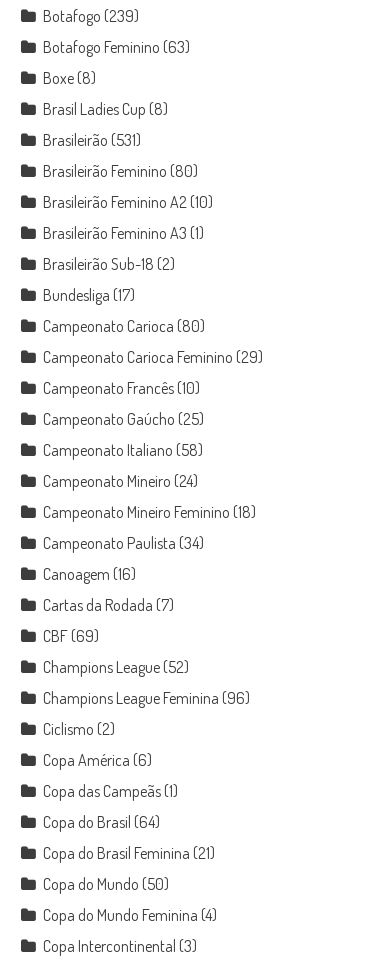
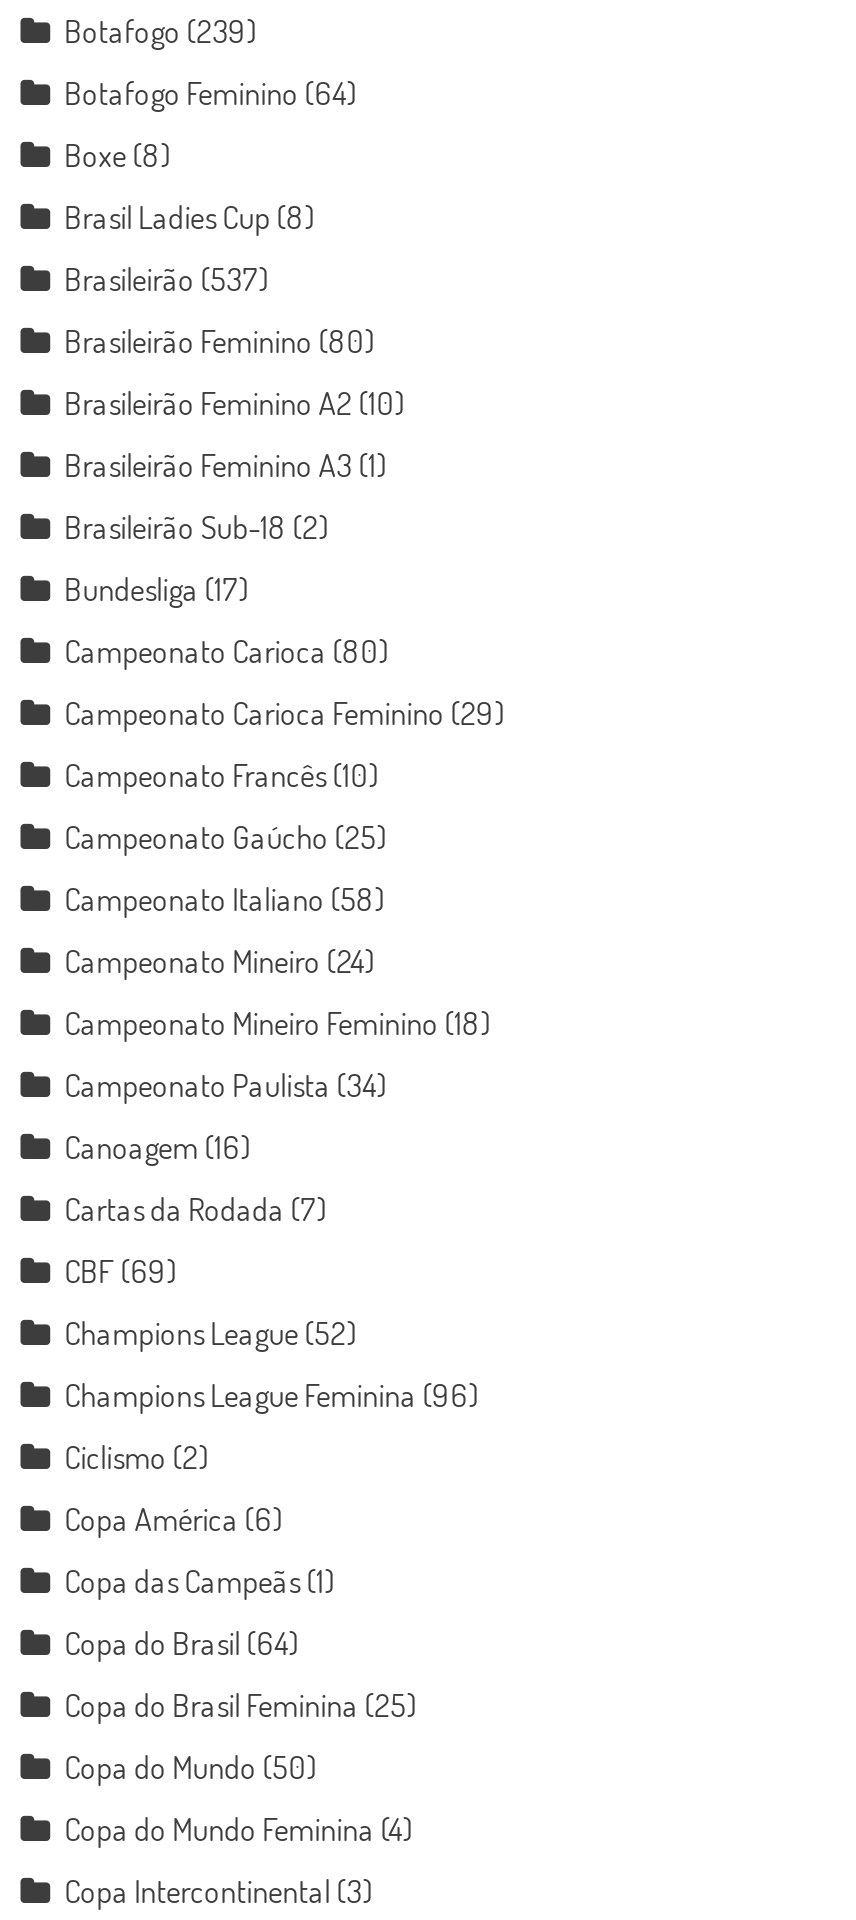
[43,37,190,57] Botafogo Feminino (63) -> [64,72,356,112] Botafogo Feminino (64)
[43,130,141,150] Brasileirão (531) -> [64,258,268,298] Brasileirão (537)
[43,843,215,863] Copa do Brasil Feminina (21) -> [64,1684,416,1724] Copa do Brasil Feminina (25)

